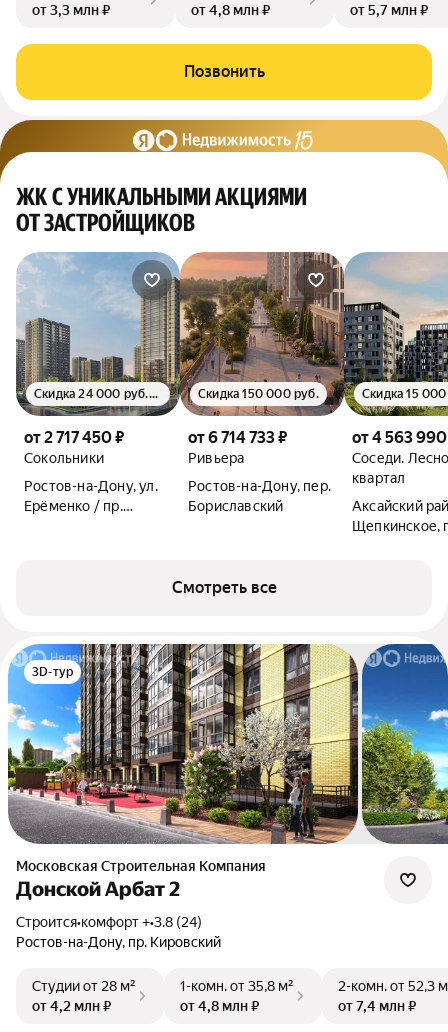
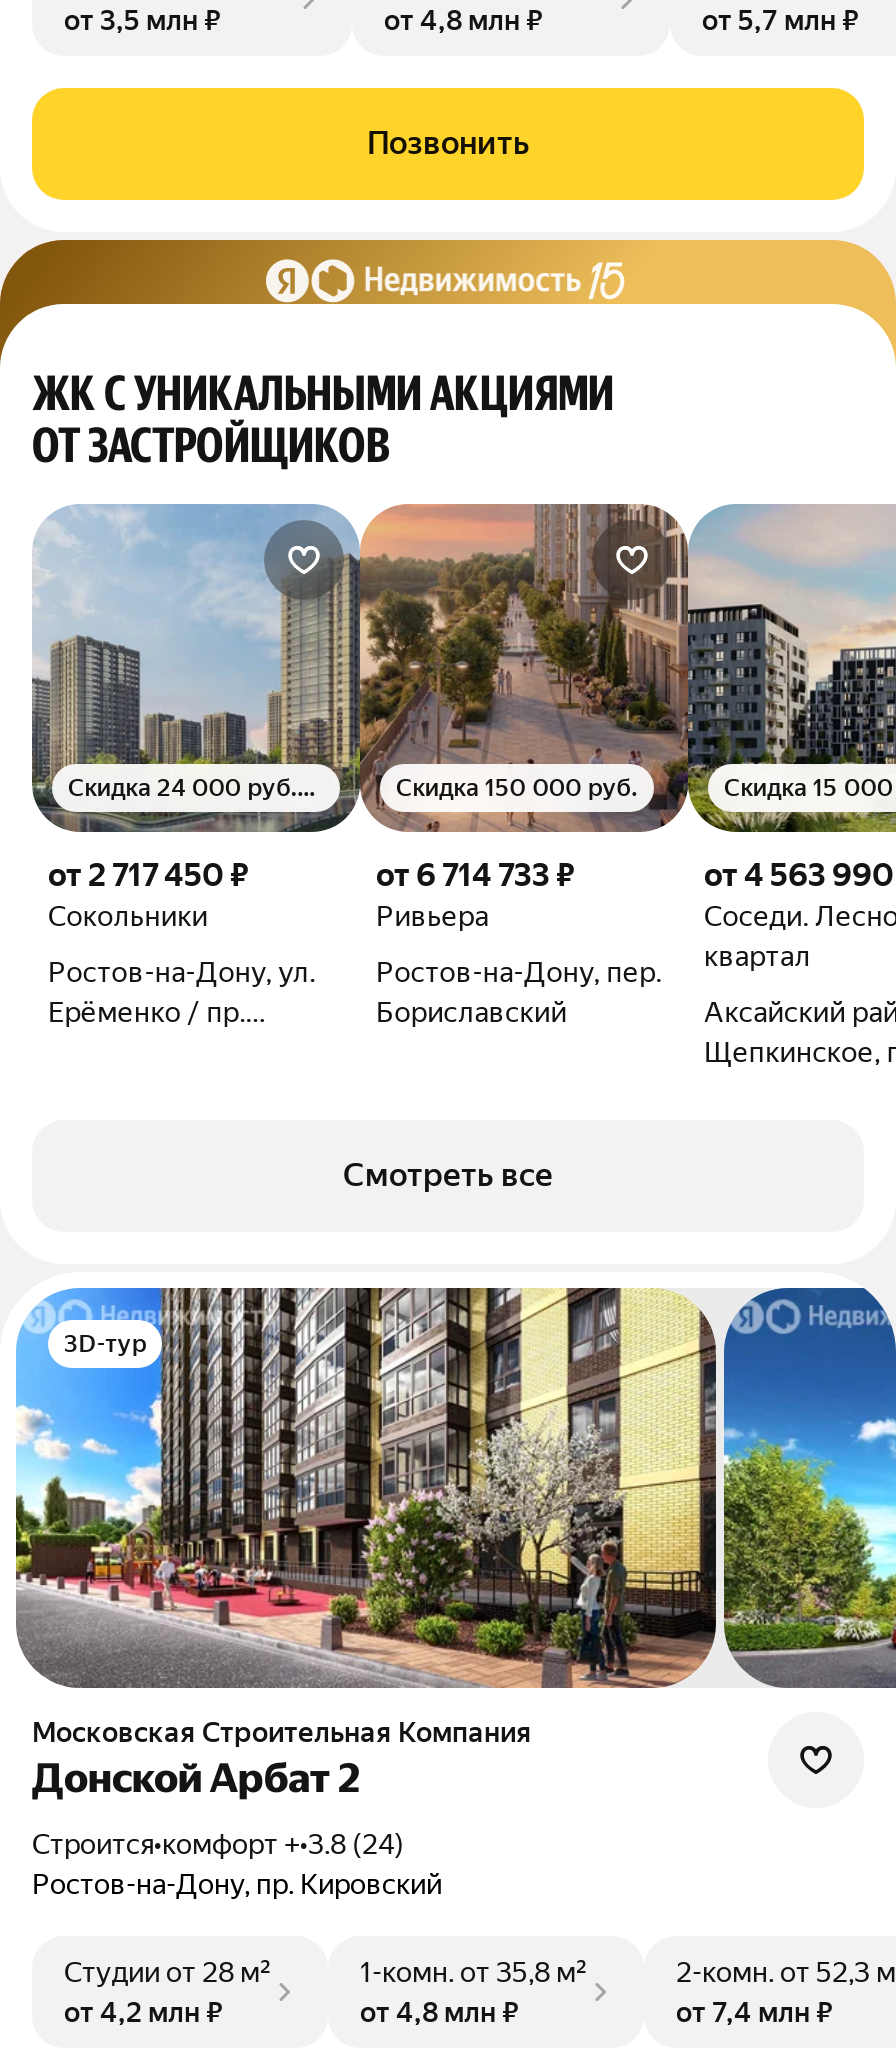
[32,2,110,18] от 3,3 млн ₽ -> [64,4,220,36] от 3,5 млн ₽

